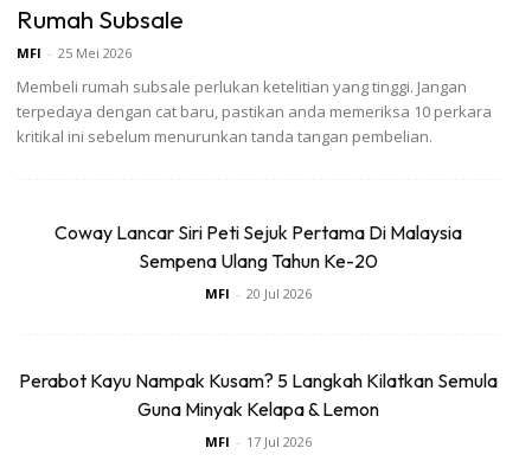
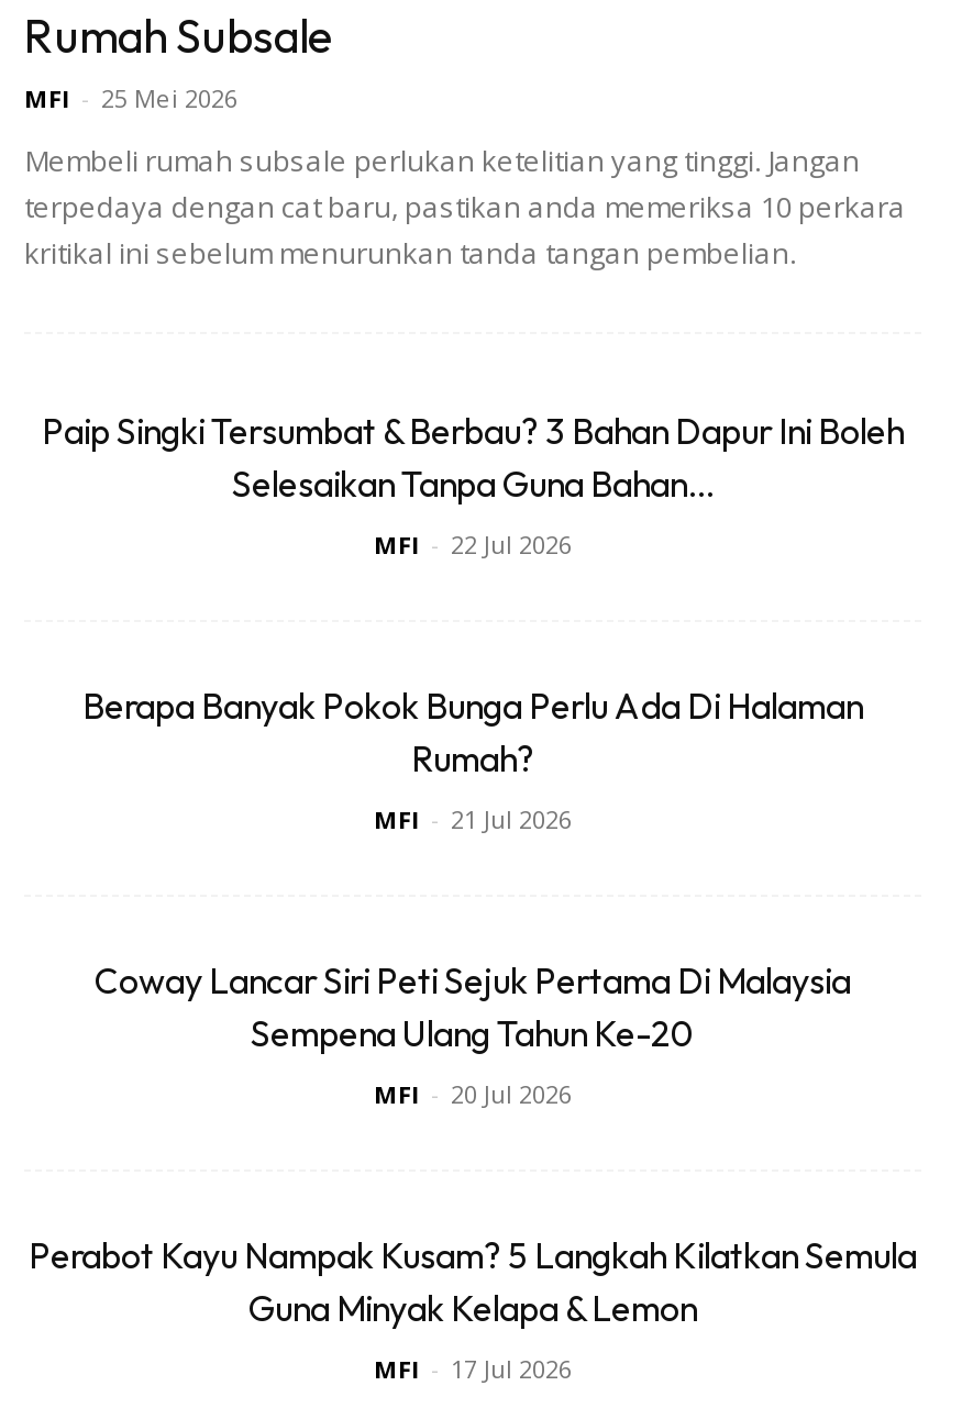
none -> [42,409,904,560] Paip Singki Tersumbat & Berbau? 3 Bahan Dapur Ini Boleh | Selesaikan Tanpa Guna Bahan... | MFI - 22 Jul 2026
none -> [82,683,863,835] Berapa Banyak Pokok Bunga Perlu Ada Di Halaman | Rumah? | MFI - 21 Jul 2026

